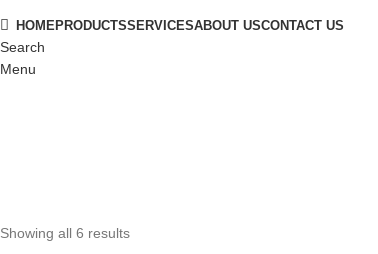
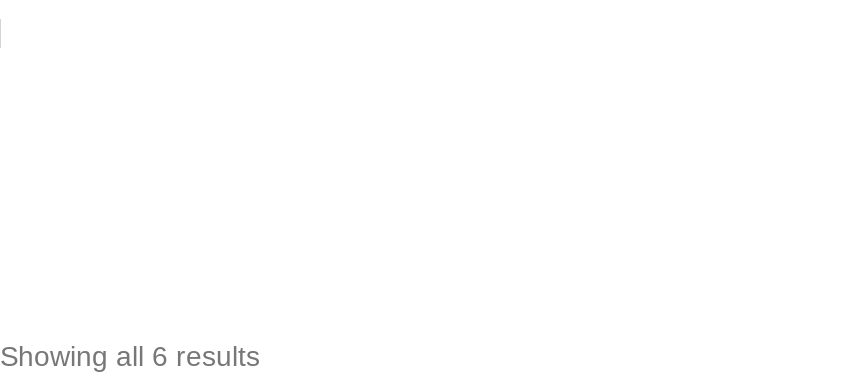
[0,17,344,77] HOMEPRODUCTSSERVICESABOUT USCONTACT US | Search | Menu -> none

